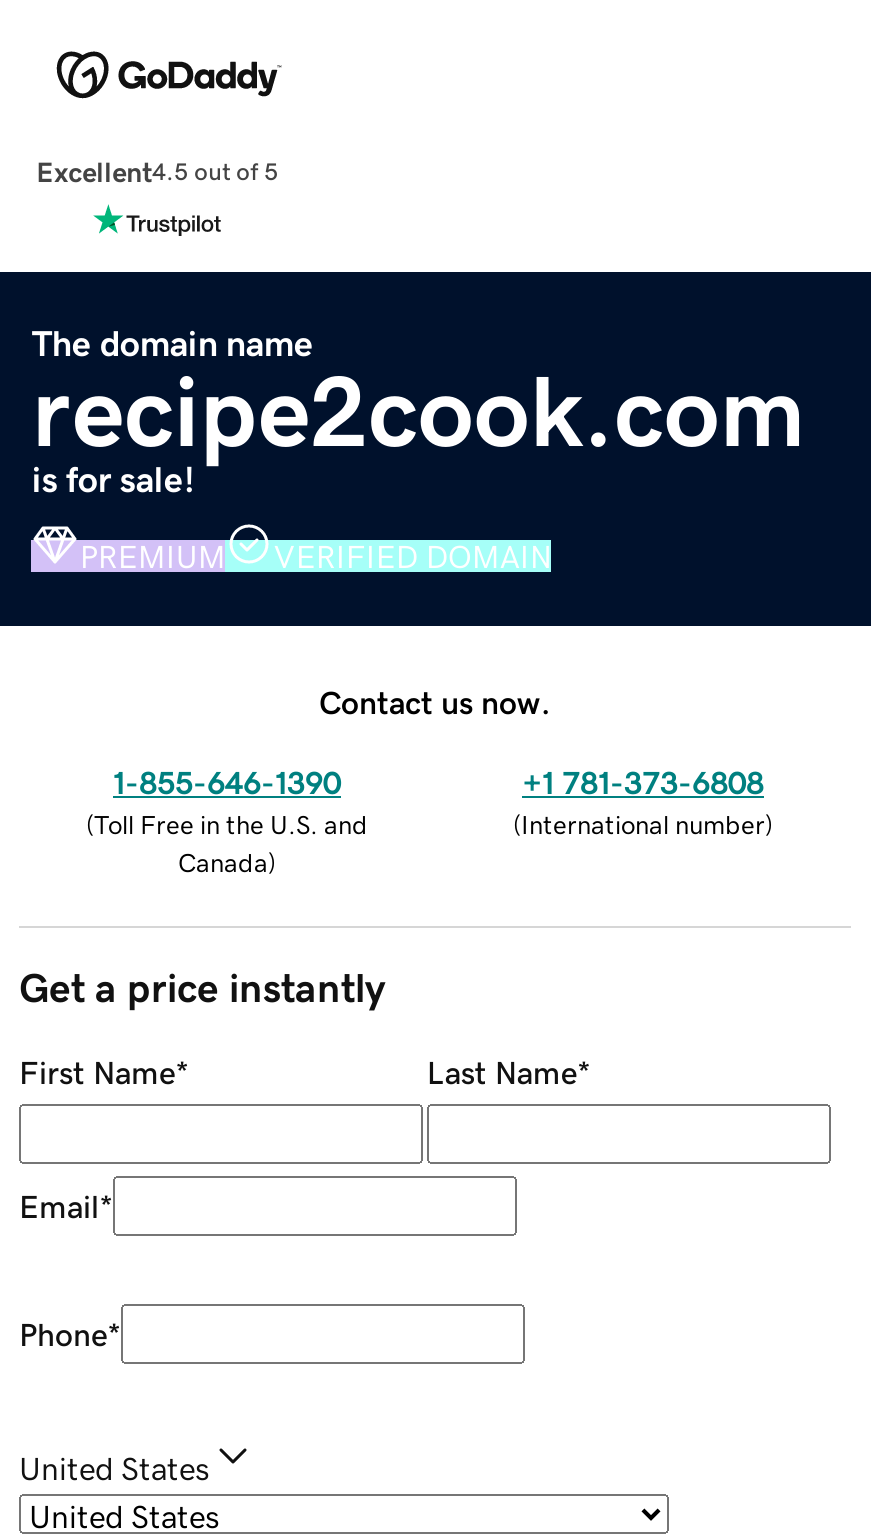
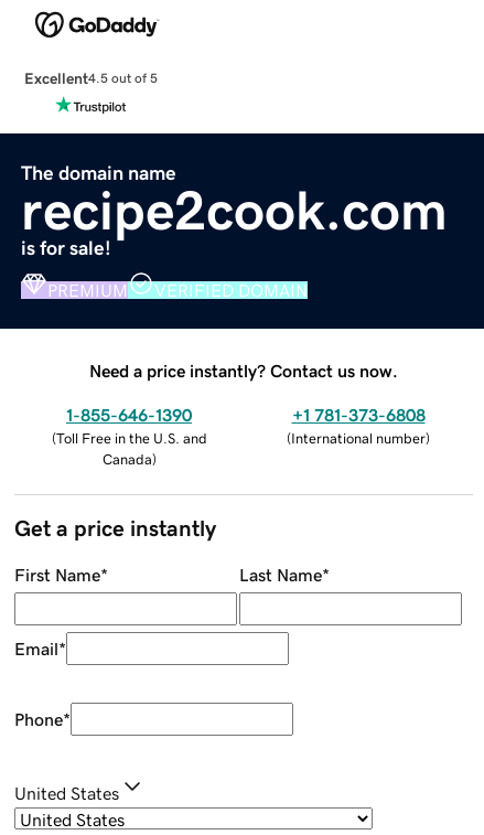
[319,685,551,717] Contact us now. -> [89,361,398,379] Need a price instantly? Contact us now.

